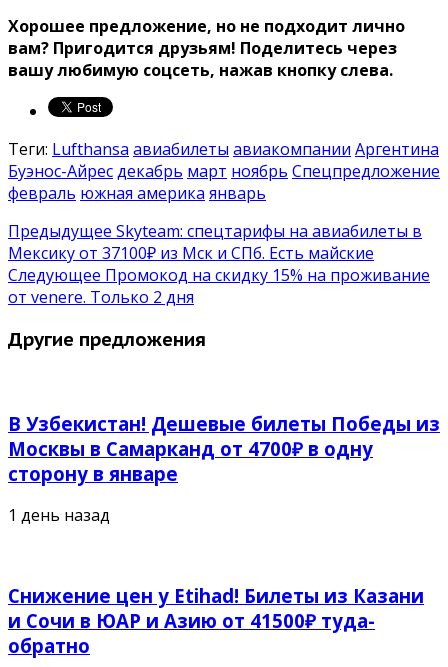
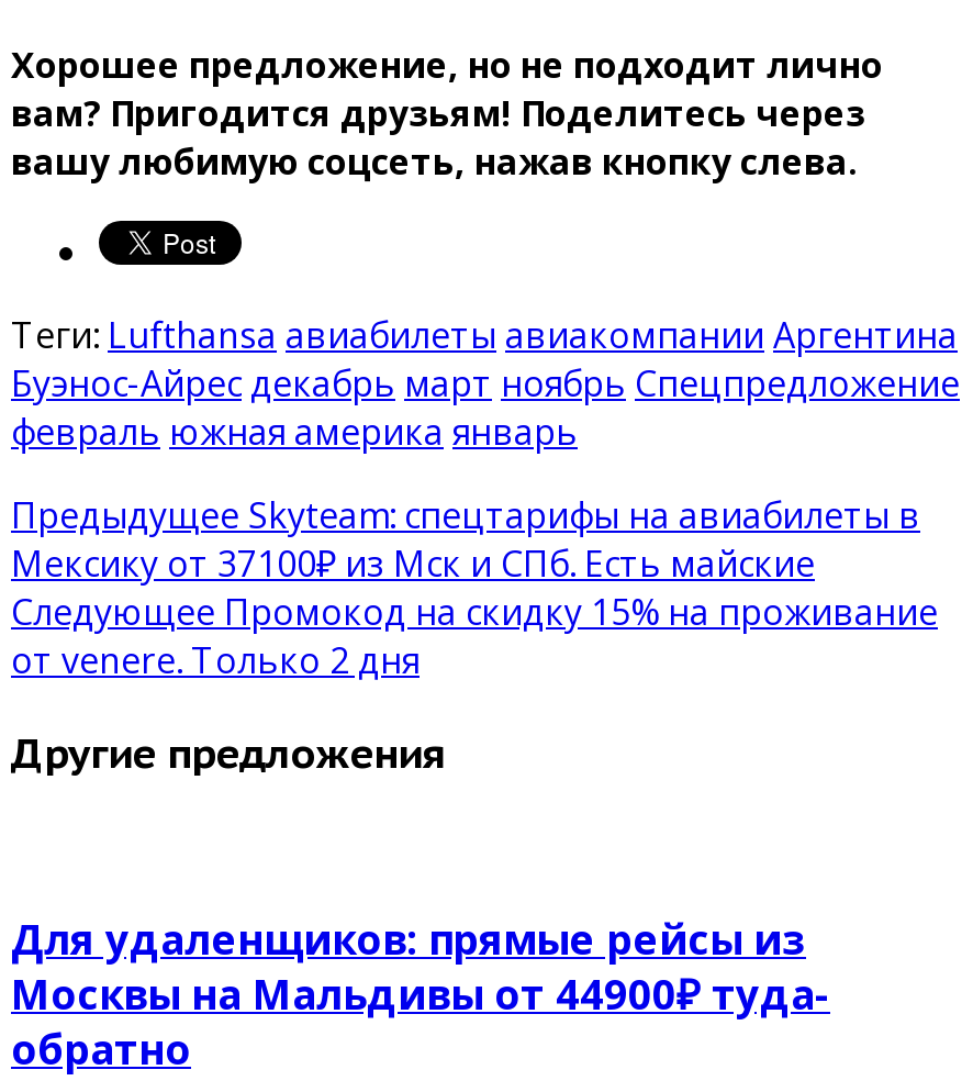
[8,410,440,633] В Узбекистан! Дешевые билеты Победы из | Москвы в Самарканд от 4700₽ в одну | сторону в январе | 1 день назад | Снижение цен у Etihad! Билеты из Казани | и Сочи в ЮАР и Азию от 41500₽ туда- -> [11,910,830,1019] Для удаленщиков: прямые рейсы из | Москвы на Мальдивы от 44900₽ туда-

